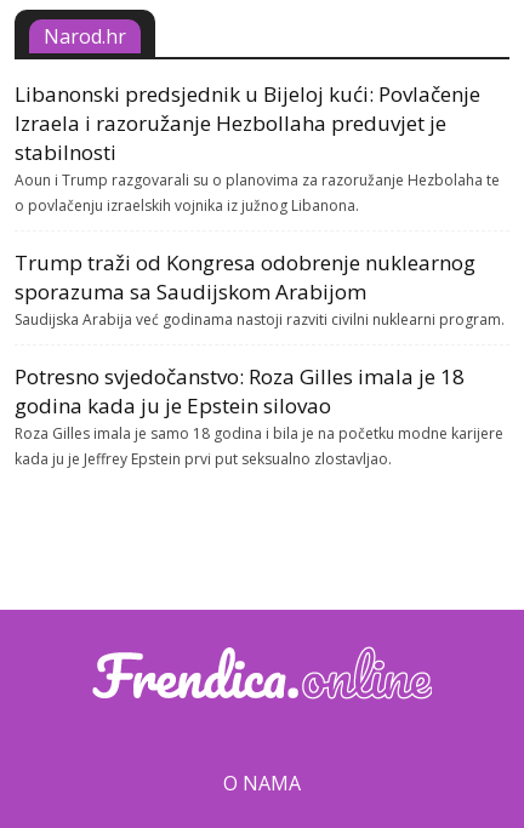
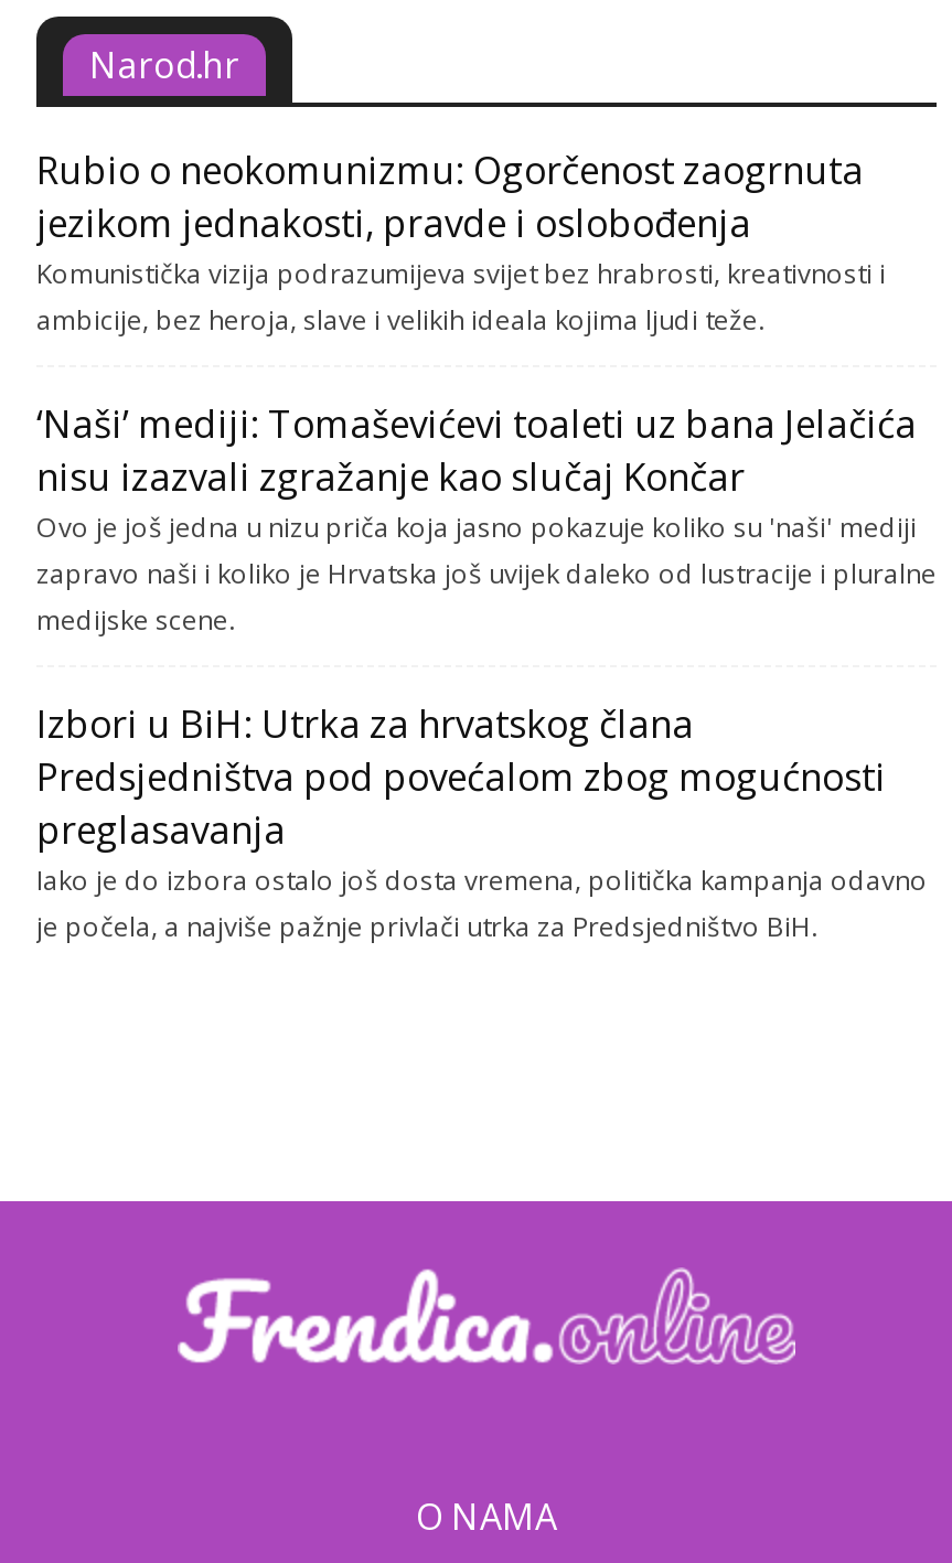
[15,80,500,216] Libanonski predsjednik u Bijeloj kući: Povlačenje | Izraela i razoružanje Hezbollaha preduvjet je | stabilnosti | Aoun i Trump razgovarali su o planovima za razoružanje Hezbolaha te | o povlačenju izraelskih vojnika iz južnog Libanona. -> [36,144,886,339] Rubio o neokomunizmu: Ogorčenost zaogrnuta | jezikom jednakosti, pravde i oslobođenja | Komunistička vizija podrazumijeva svijet bez hrabrosti, kreativnosti i | ambicije, bez heroja, slave i velikih ideala kojima ljudi teže.
[15,249,505,330] Trump traži od Kongresa odobrenje nuklearnog | sporazuma sa Saudijskom Arabijom | Saudijska Arabija već godinama nastoji razviti civilni nuklearni program. -> [36,398,937,639] ‘Naši’ mediji: Tomaševićevi toaleti uz bana Jelačića | nisu izazvali zgražanje kao slučaj Končar | Ovo je još jedna u nizu priča koja jasno pokazuje koliko su 'naši' mediji | zapravo naši i koliko je Hrvatska još uvijek daleko od lustracije i pluralne | medijske scene.
[15,362,503,469] Potresno svjedočanstvo: Roza Gilles imala je 18 | godina kada ju je Epstein silovao | Roza Gilles imala je samo 18 godina i bila je na početku modne karijere | kada ju je Jeffrey Epstein prvi put seksualno zlostavljao. -> [36,698,928,945] Izbori u BiH: Utrka za hrvatskog člana | Predsjedništva pod povećalom zbog mogućnosti | preglasavanja | Iako je do izbora ostalo još dosta vremena, politička kampanja odavno | je počela, a najviše pažnje privlači utrka za Predsjedništvo BiH.

